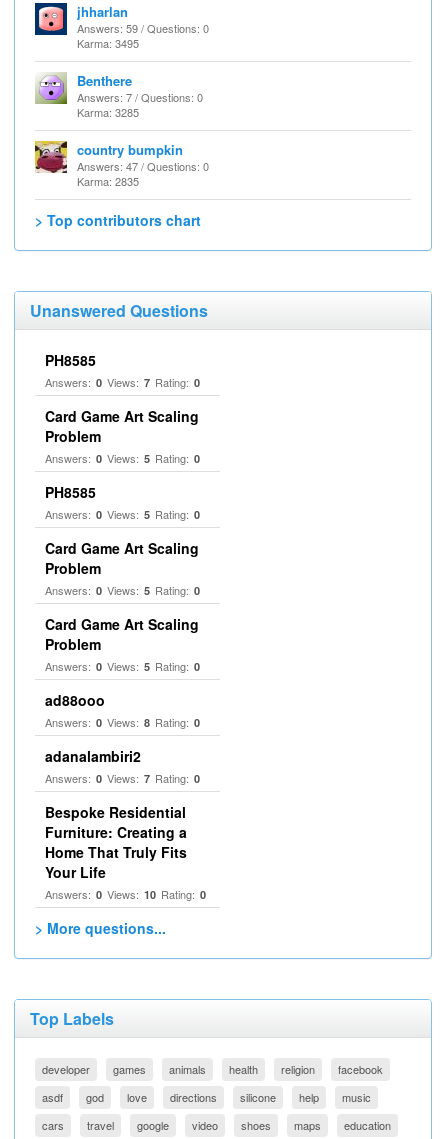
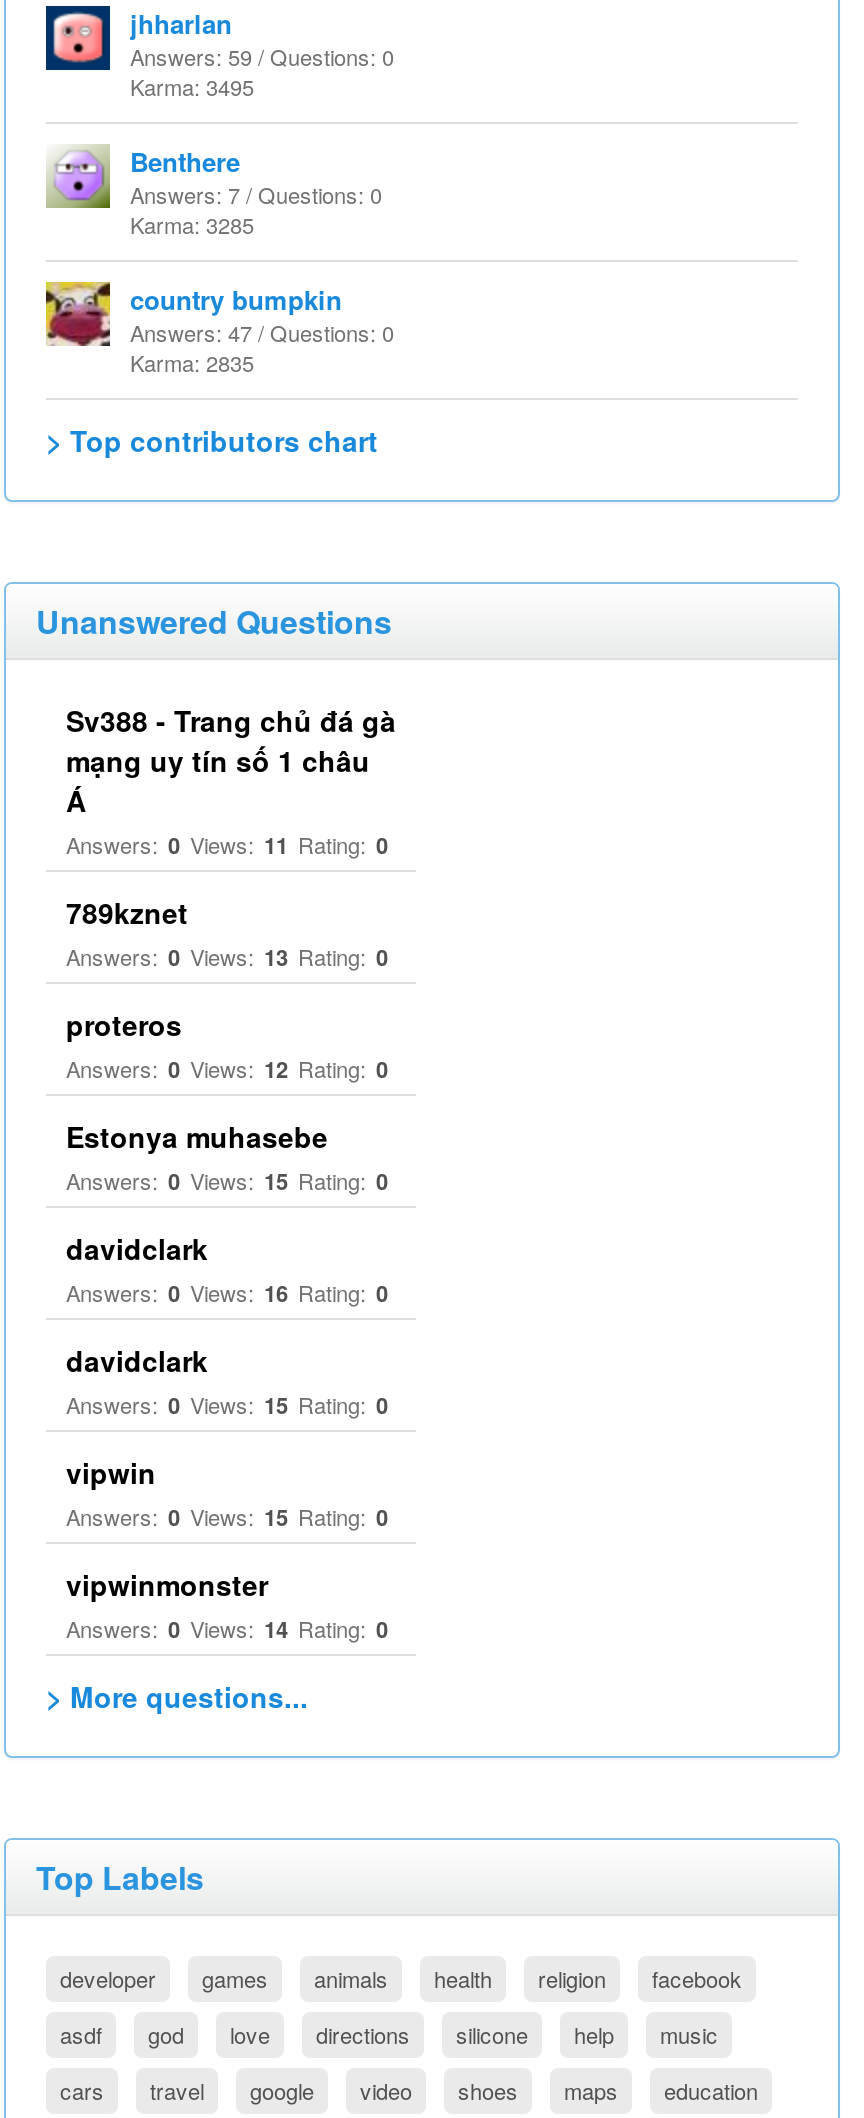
[45,350,200,390] PH8585 | Answers: 0 Views: 7 Rating: 0 -> [66,700,396,860] Sv388 - Trang chủ đá gà | mạng uy tín số 1 châu | Á | Answers: 0 Views: 11 Rating: 0
[45,406,200,466] Card Game Art Scaling | Problem | Answers: 0 Views: 5 Rating: 0 -> [66,892,388,972] 789kznet | Answers: 0 Views: 13 Rating: 0
[45,482,200,522] PH8585 | Answers: 0 Views: 5 Rating: 0 -> [66,1004,388,1084] proteros | Answers: 0 Views: 12 Rating: 0
[45,538,200,598] Card Game Art Scaling | Problem | Answers: 0 Views: 5 Rating: 0 -> [66,1116,388,1196] Estonya muhasebe | Answers: 0 Views: 15 Rating: 0
[45,614,200,674] Card Game Art Scaling | Problem | Answers: 0 Views: 5 Rating: 0 -> [66,1228,388,1308] davidclark | Answers: 0 Views: 16 Rating: 0
[45,690,200,730] ad88ooo | Answers: 0 Views: 8 Rating: 0 -> [66,1340,388,1420] davidclark | Answers: 0 Views: 15 Rating: 0
[45,746,200,786] adanalambiri2 | Answers: 0 Views: 7 Rating: 0 -> [66,1452,388,1532] vipwin | Answers: 0 Views: 15 Rating: 0
[45,802,206,902] Bespoke Residential | Furniture: Creating a | Home That Truly Fits | Your Life | Answers: 0 Views: 10 Rating: 0 -> [66,1564,388,1644] vipwinmonster | Answers: 0 Views: 14 Rating: 0

